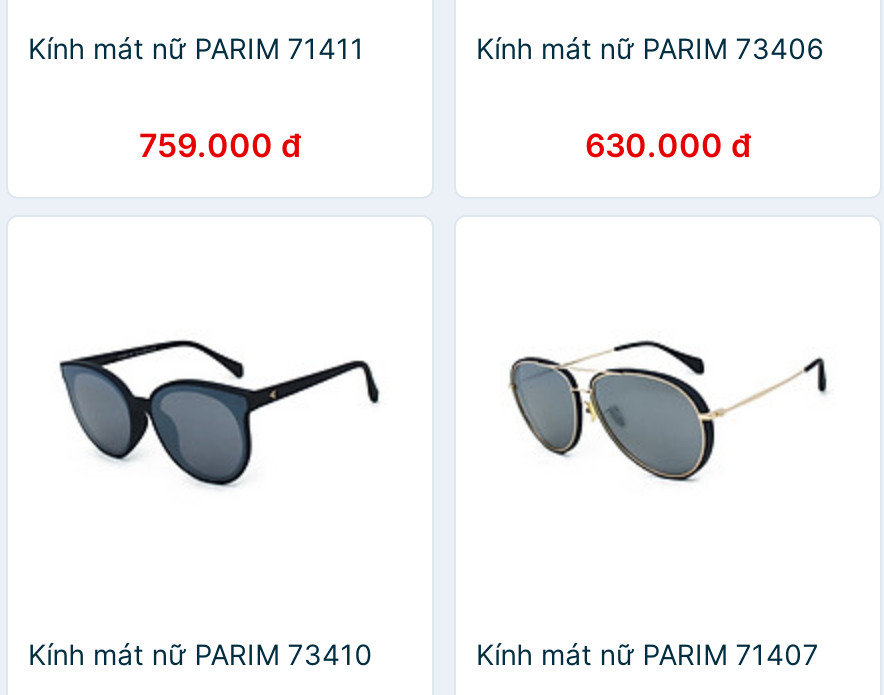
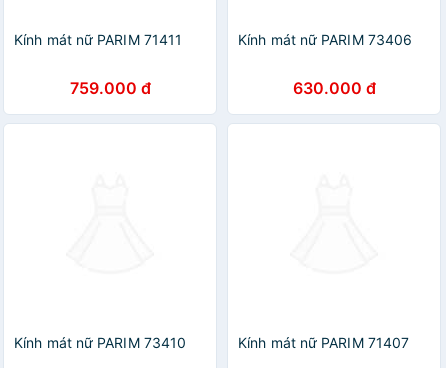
[58,337,382,489] [image] -> none
[508,339,828,483] [image] -> none

